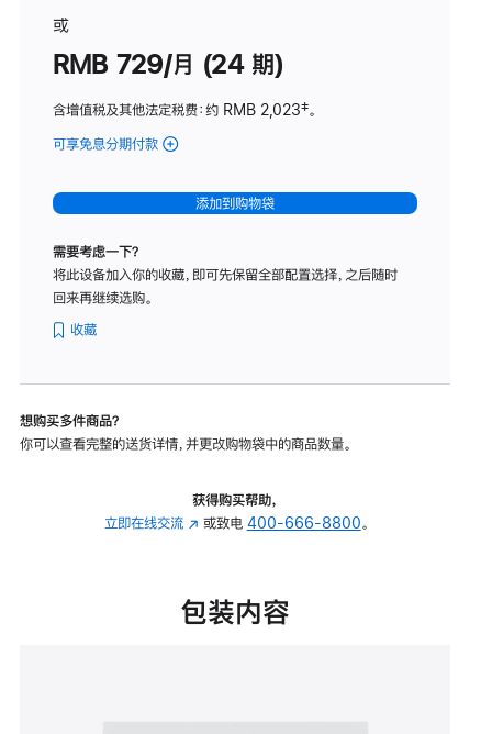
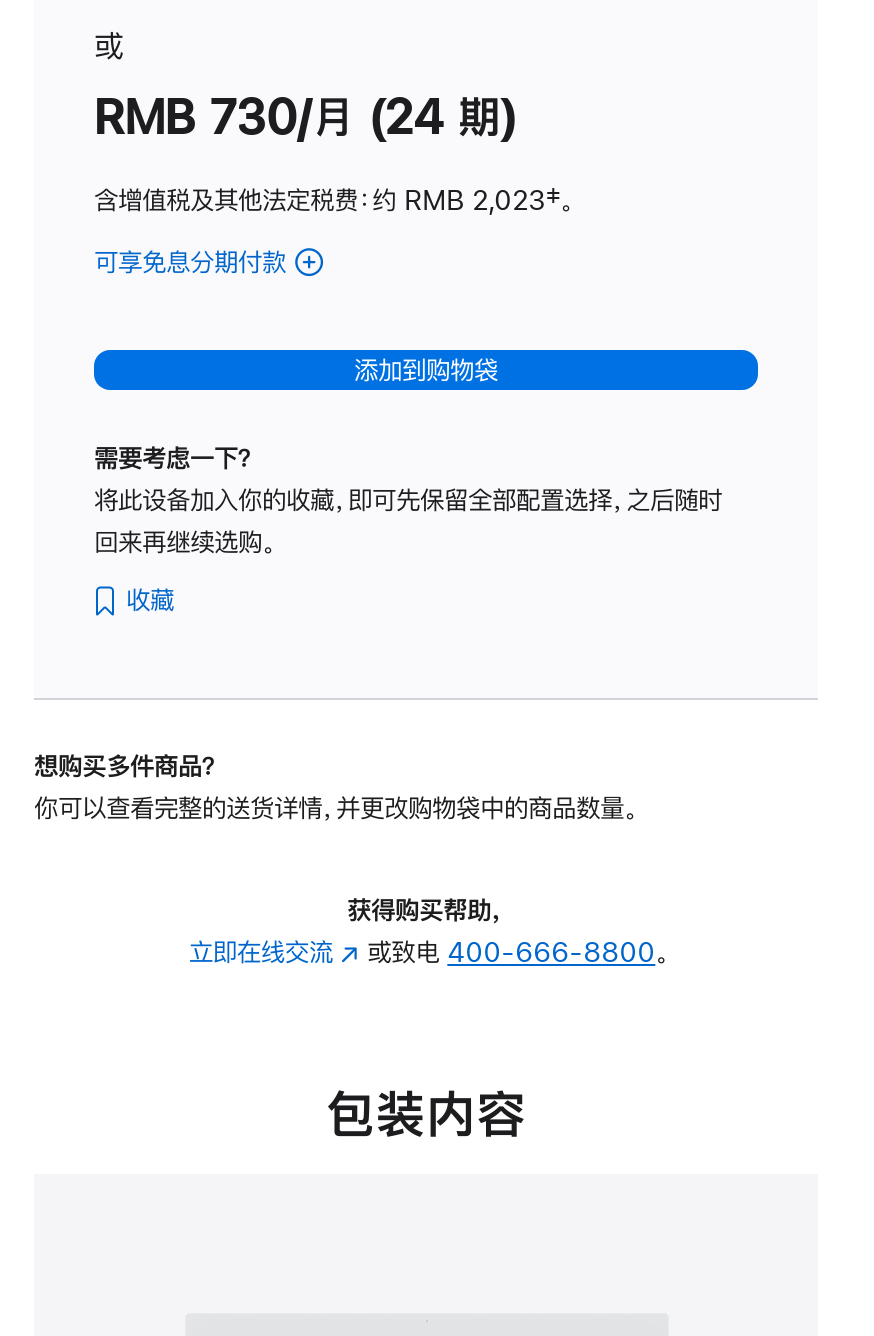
[53,51,284,77] RMB 729/月 (24 期) -> [94,93,517,141] RMB 730/月 (24 期)

